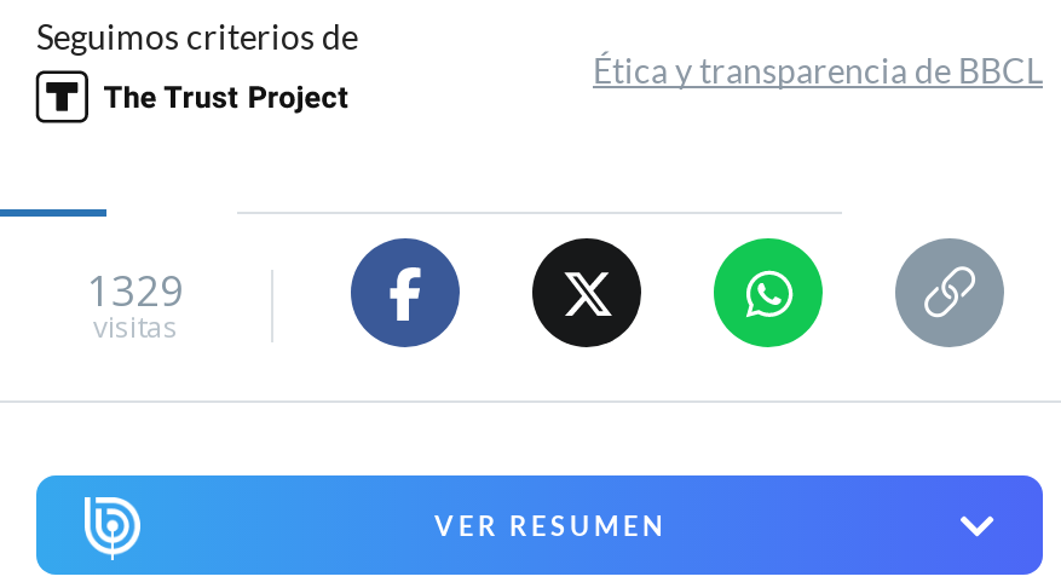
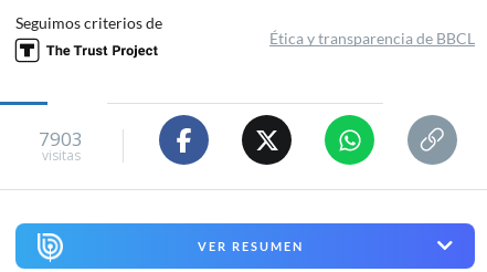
[87,262,184,317] 1329 -> [39,126,83,151] 7903

